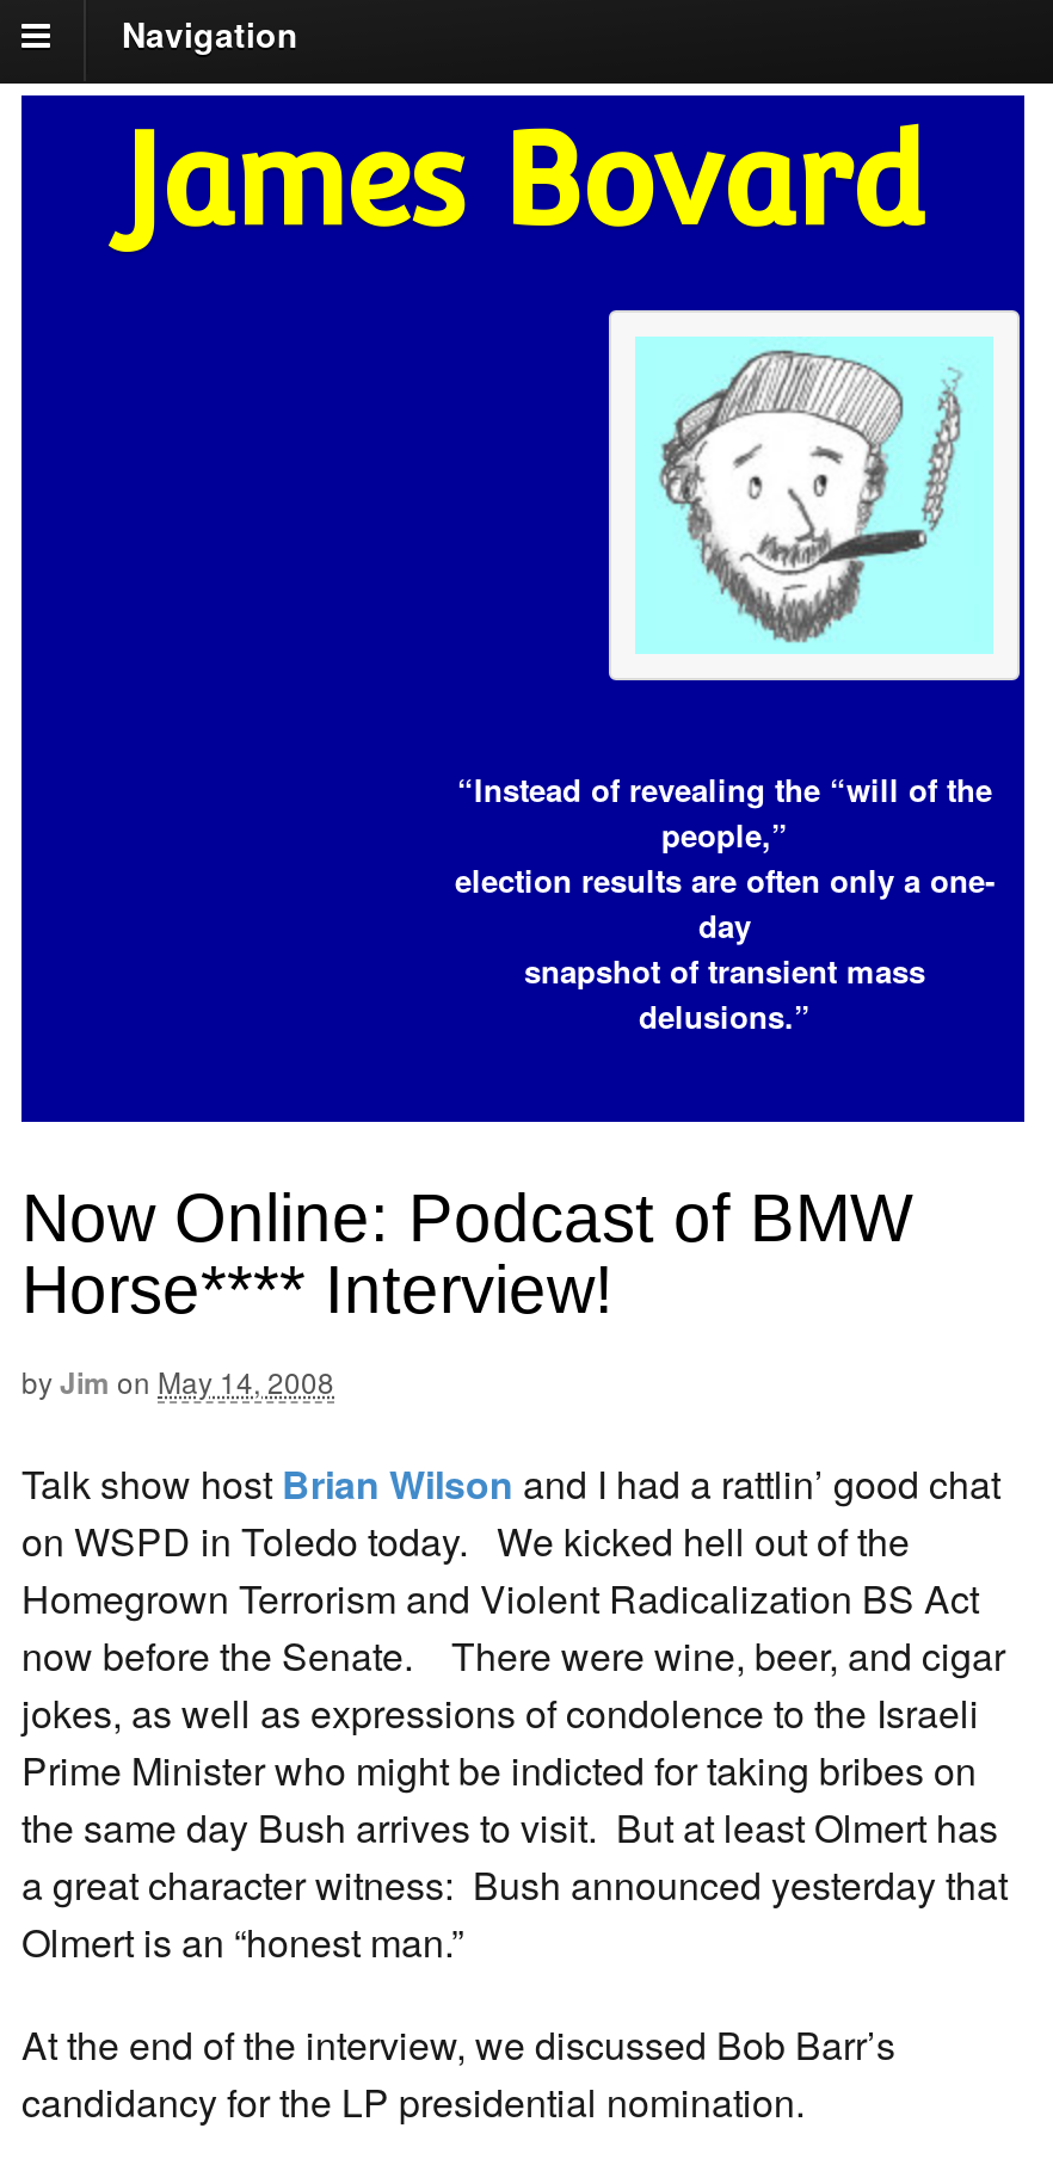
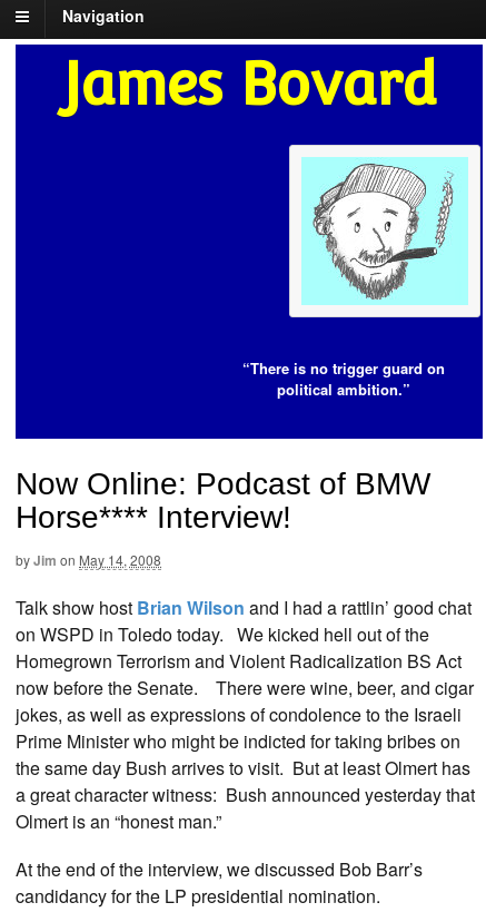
[455,767,995,1039] “Instead of revealing the “will of the | people,” | election results are often only a one- | day | snapshot of transient mass | delusions.” -> [242,358,444,400] “There is no trigger guard on | political ambition.”

